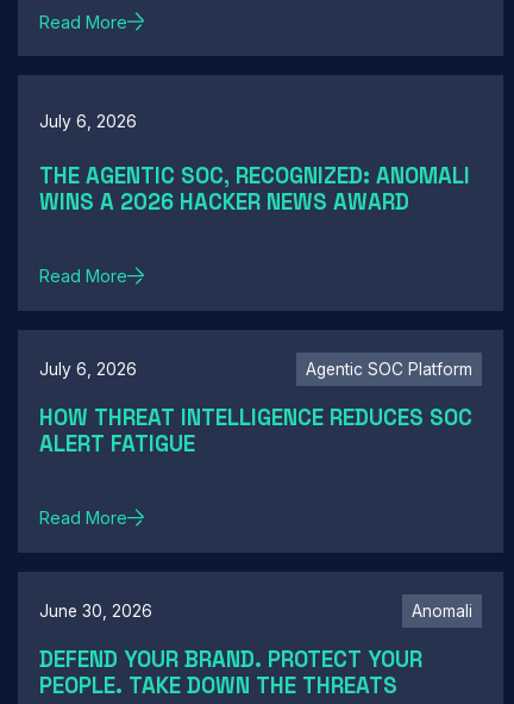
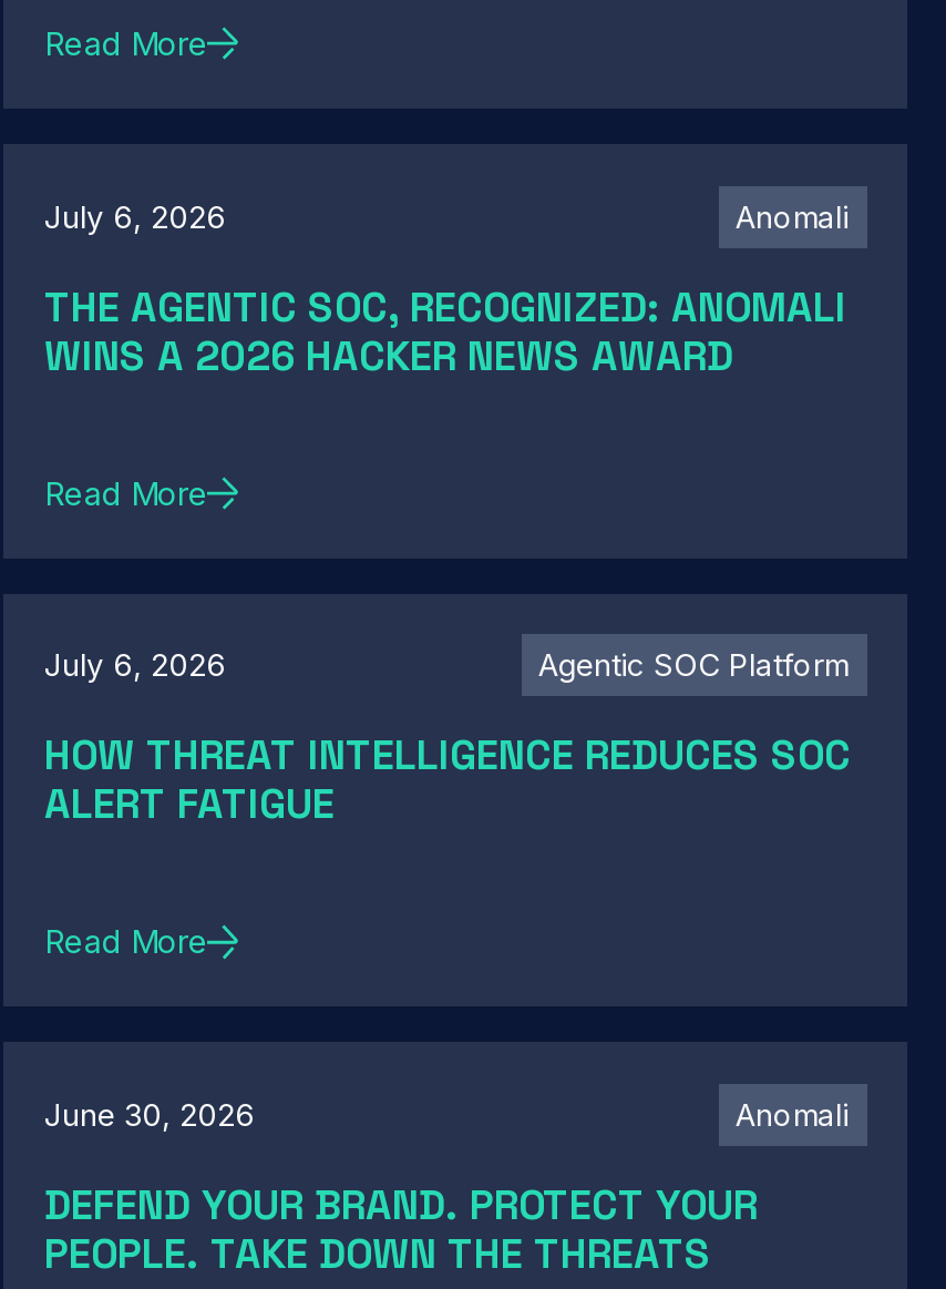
none -> [736,199,849,235] Anomali

